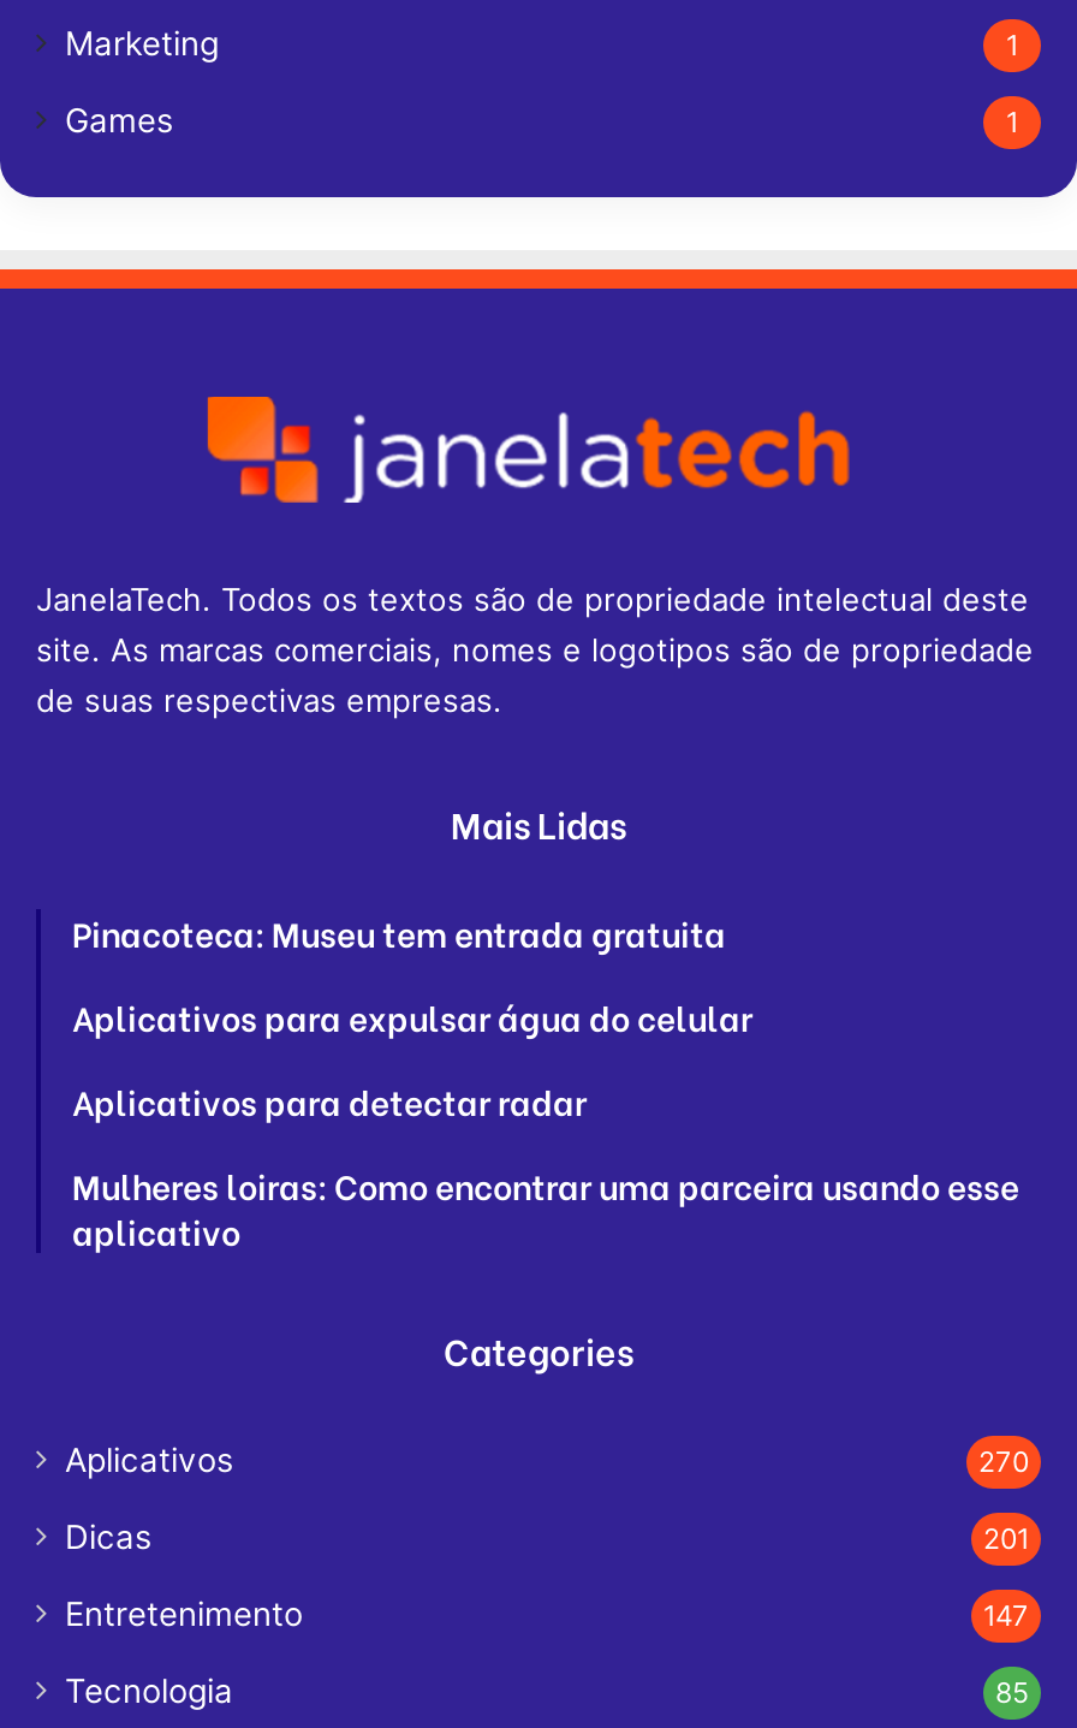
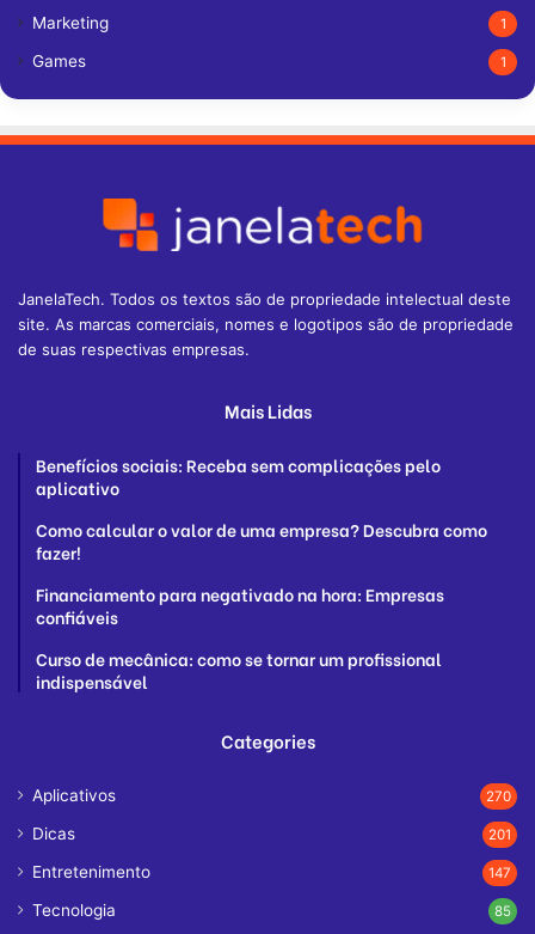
[72,907,1019,1210] Pinacoteca: Museu tem entrada gratuita | Aplicativos para expulsar água do celular | Aplicativos para detectar radar | Mulheres loiras: Como encontrar uma parceira usando esse -> [36,452,441,477] Benefícios sociais: Receba sem complicações pelo
moved [72,1206,240,1256] -> [36,475,119,500]: aplicativo
none -> [36,517,487,694] Como calcular o valor de uma empresa? Descubra como | fazer! | Financiamento para negativado na hora: Empresas | confiáveis | Curso de mecânica: como se tornar um profissional | indispensável

